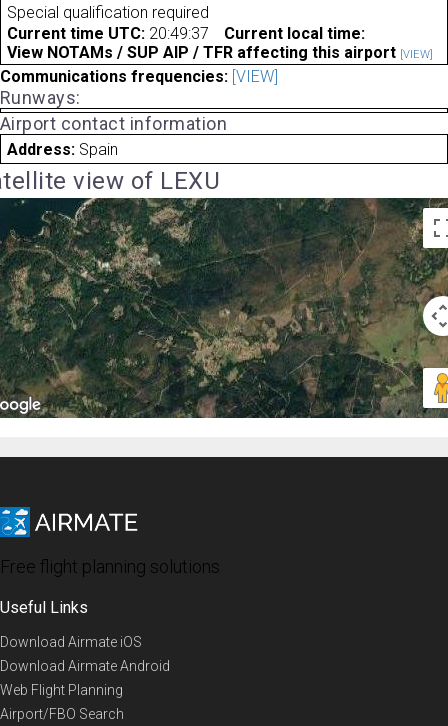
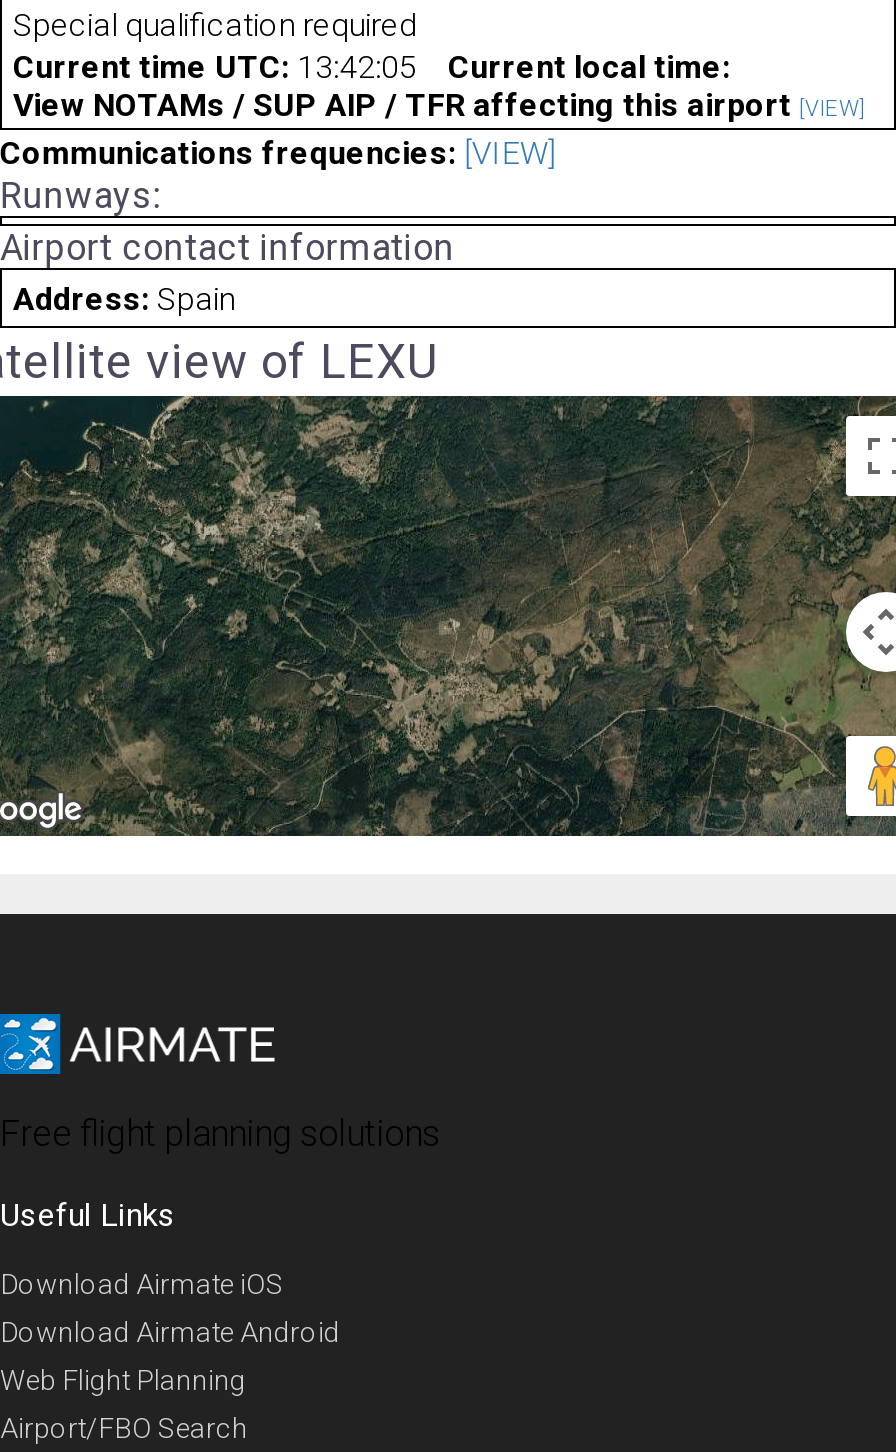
[6,24,208,43] Current time UTC: 20:49:37 -> [13,49,417,87] Current time UTC: 13:42:05

